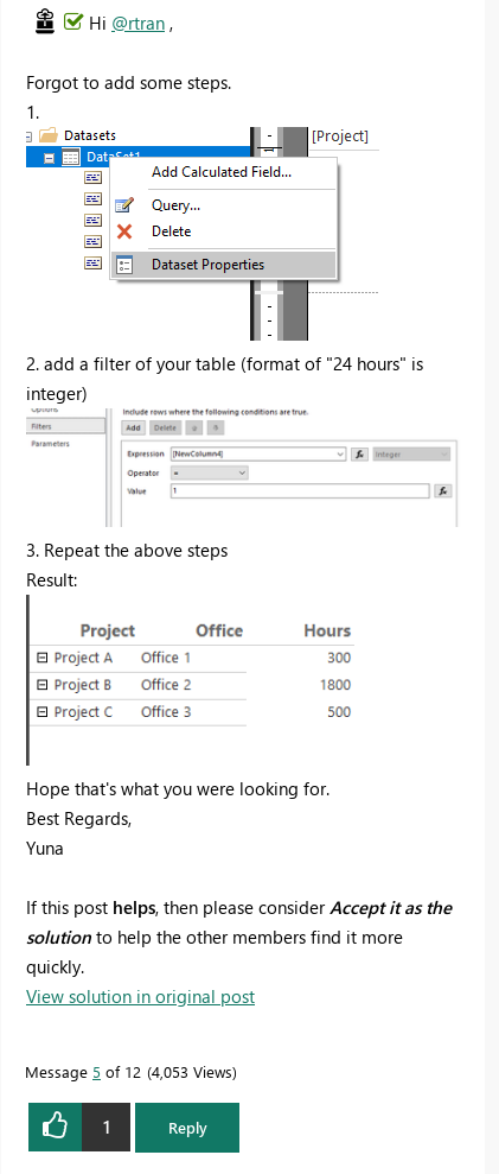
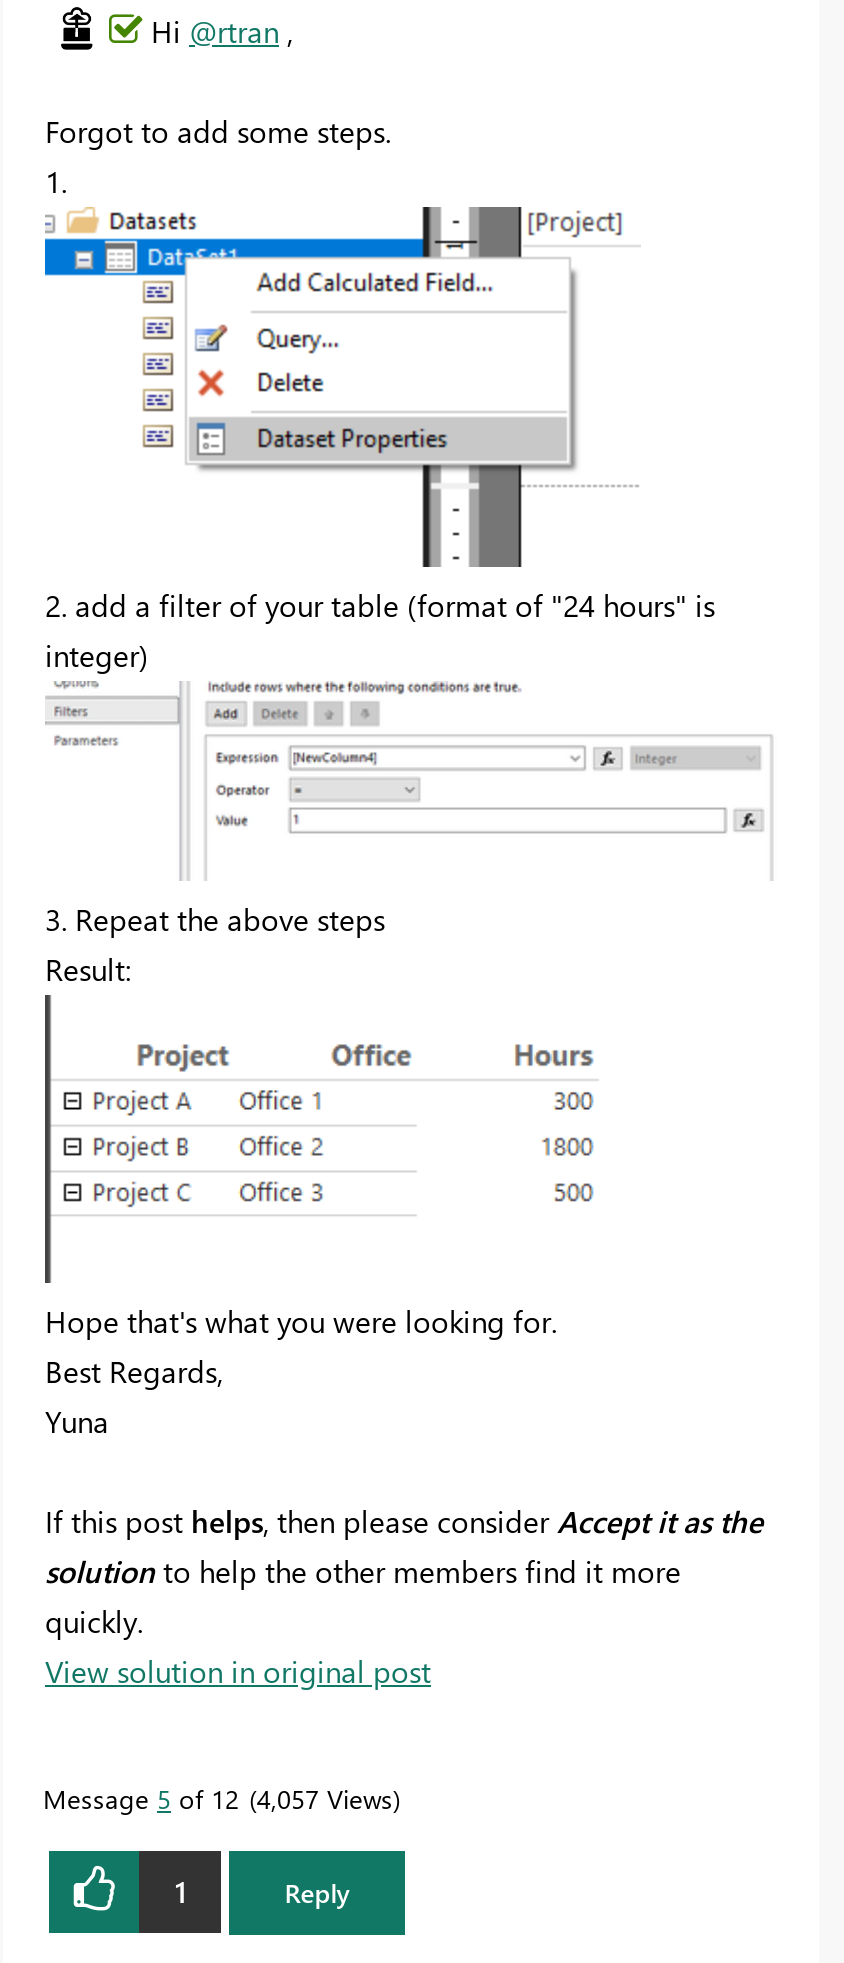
[25,1061,232,1081] Message 5 of 12 4,053 Views -> [43,1780,393,1814] Message 5 of 12 4,057 Views

